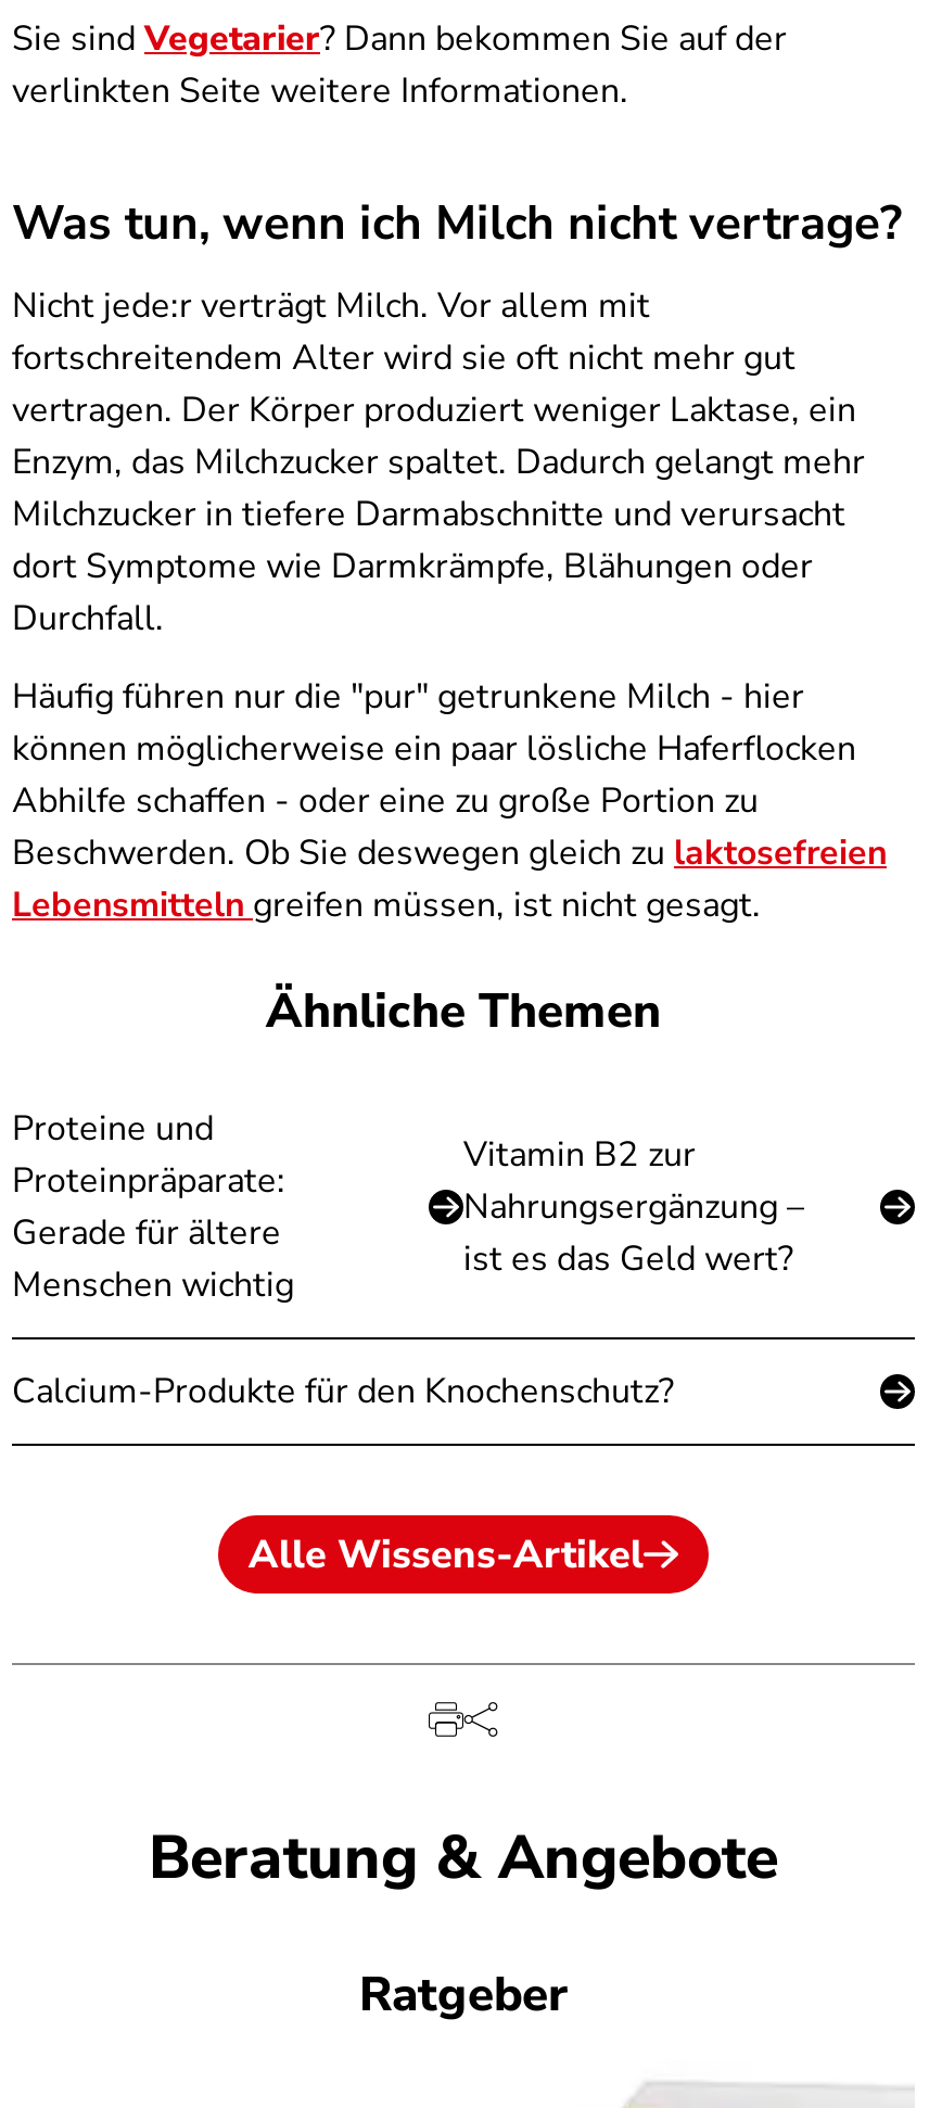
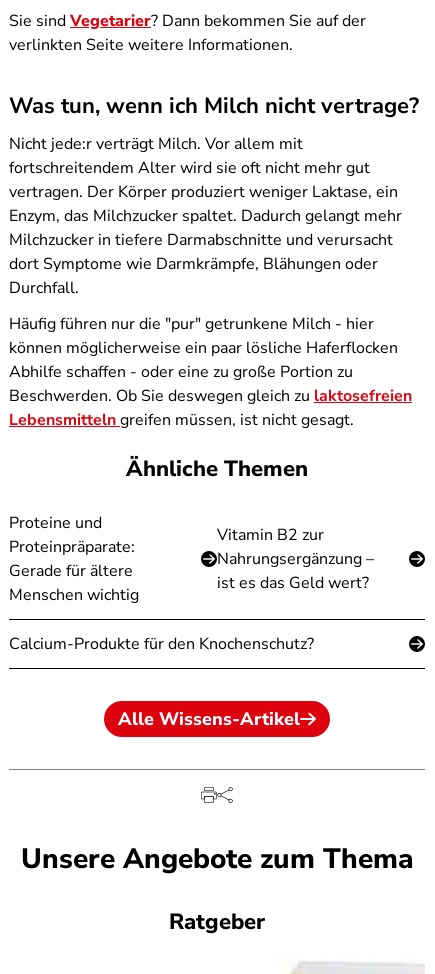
[149,1817,778,1900] Beratung & Angebote -> [20,840,413,878] Unsere Angebote zum Thema

